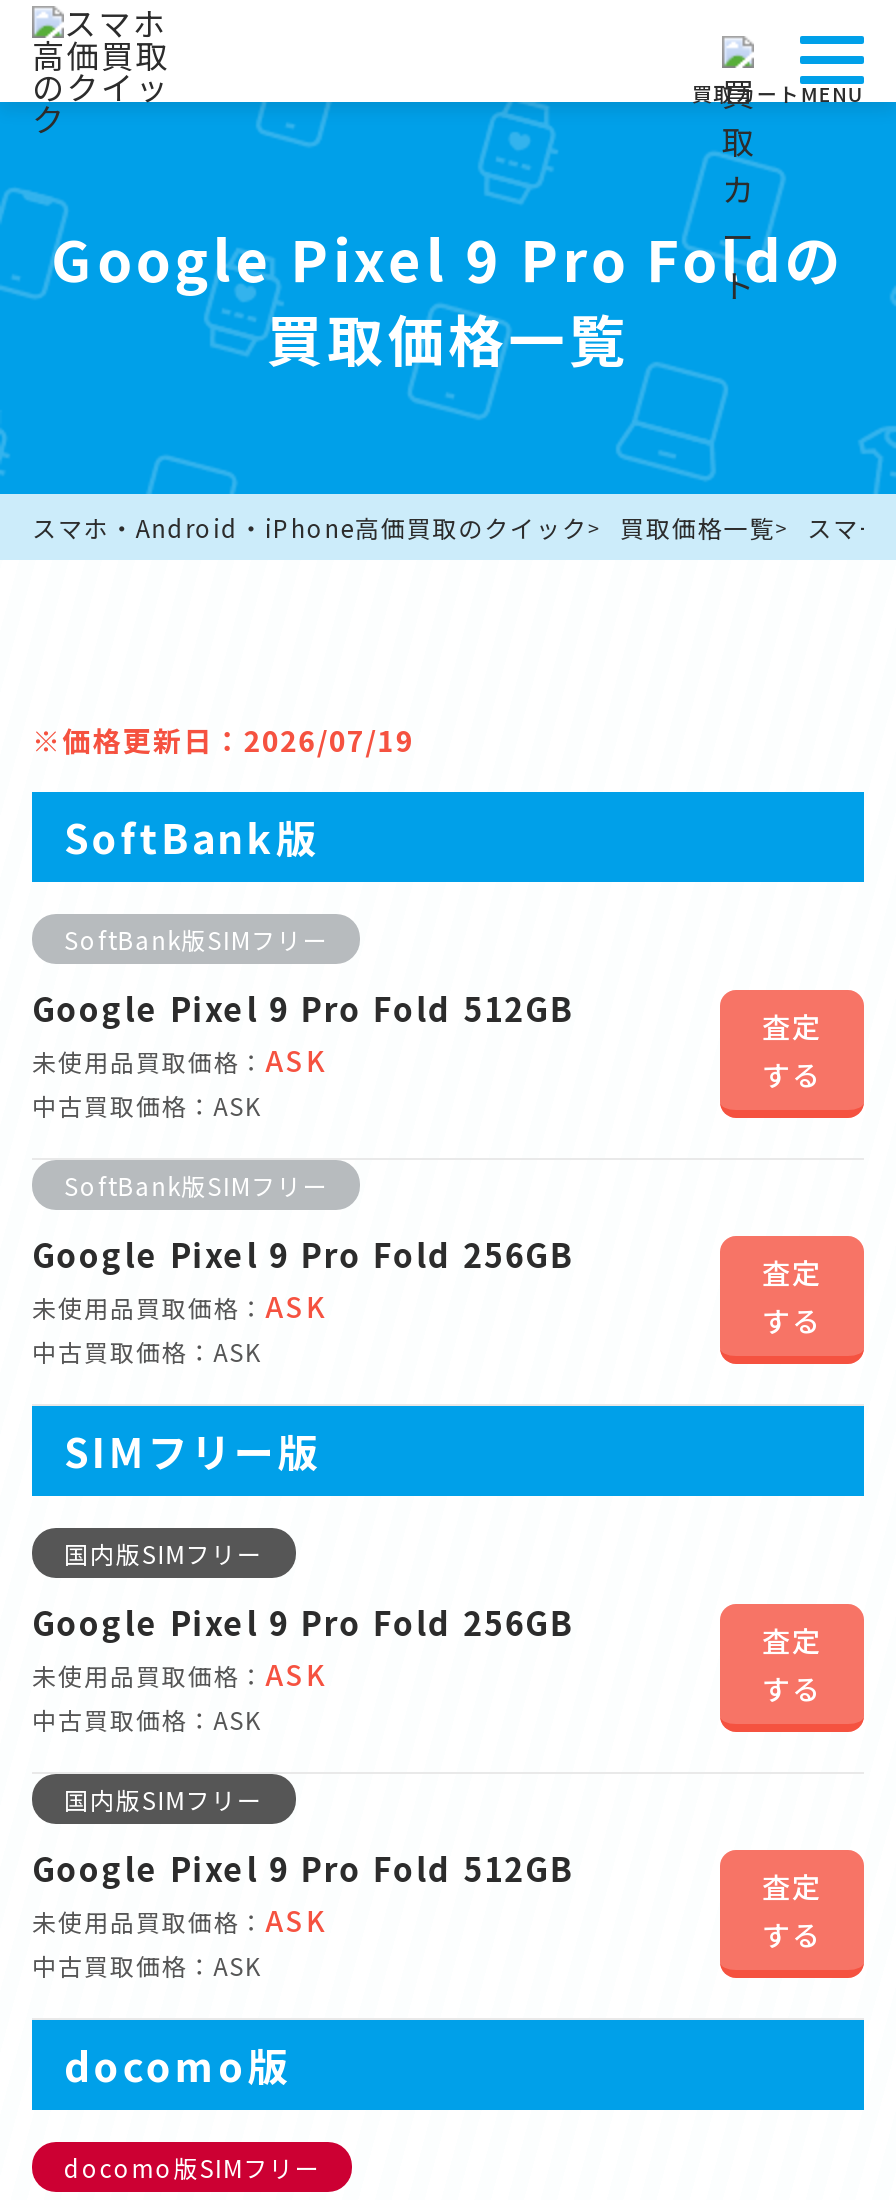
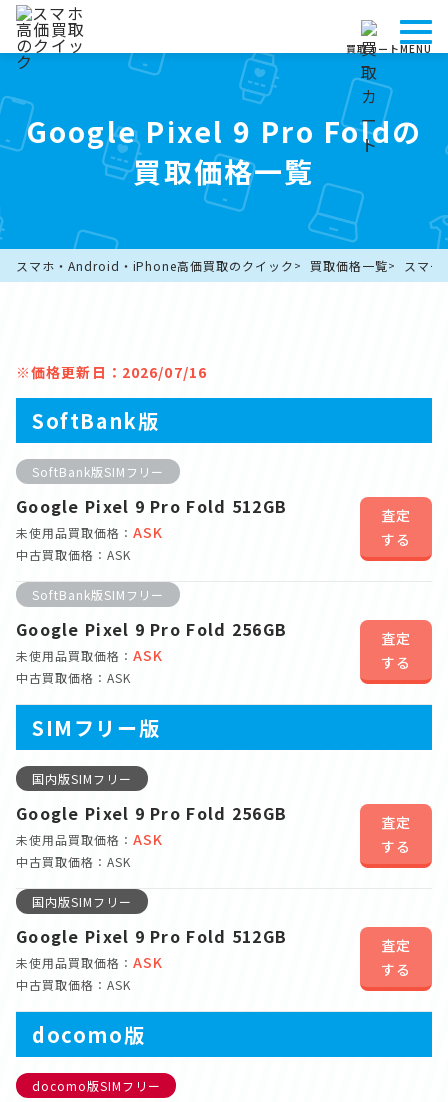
[32,720,414,760] ※価格更新日：2026/07/19 -> [16,362,207,382] ※価格更新日：2026/07/16

